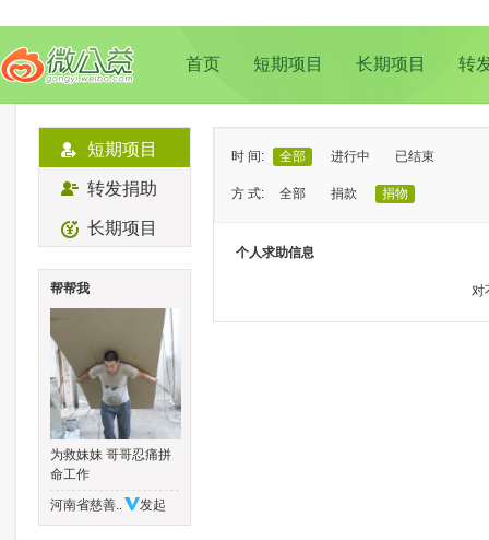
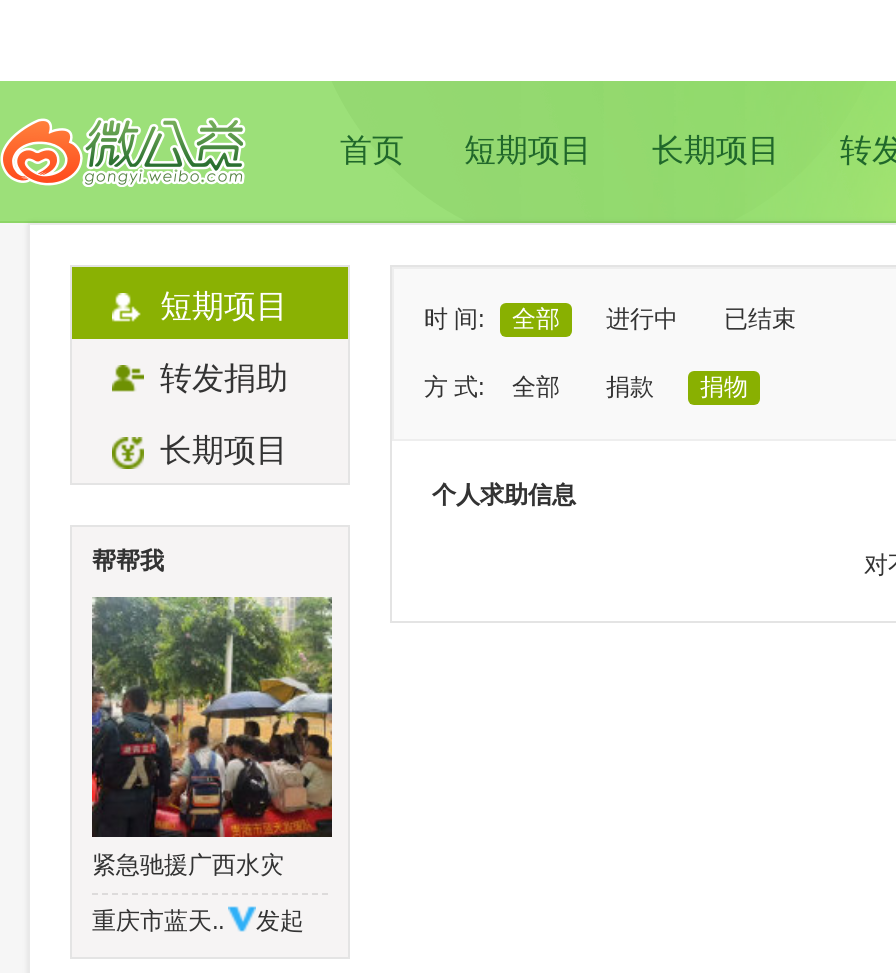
[50,308,181,482] [image] | 为救妹妹 哥哥忍痛拼 | 命工作 -> [90,595,334,879] [image] | 紧急驰援广西水灾
[50,497,122,513] 河南省慈善.. -> [92,907,224,935] 重庆市蓝天..

